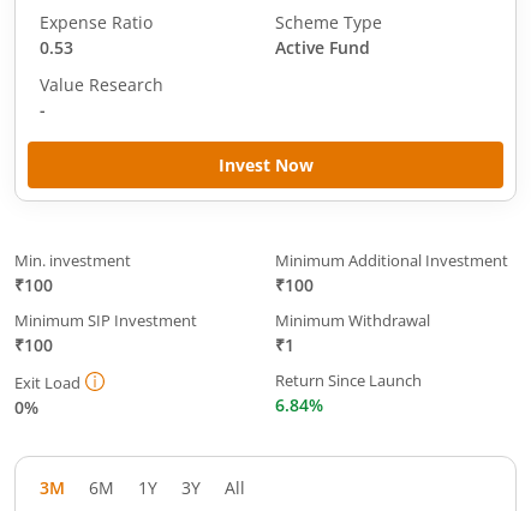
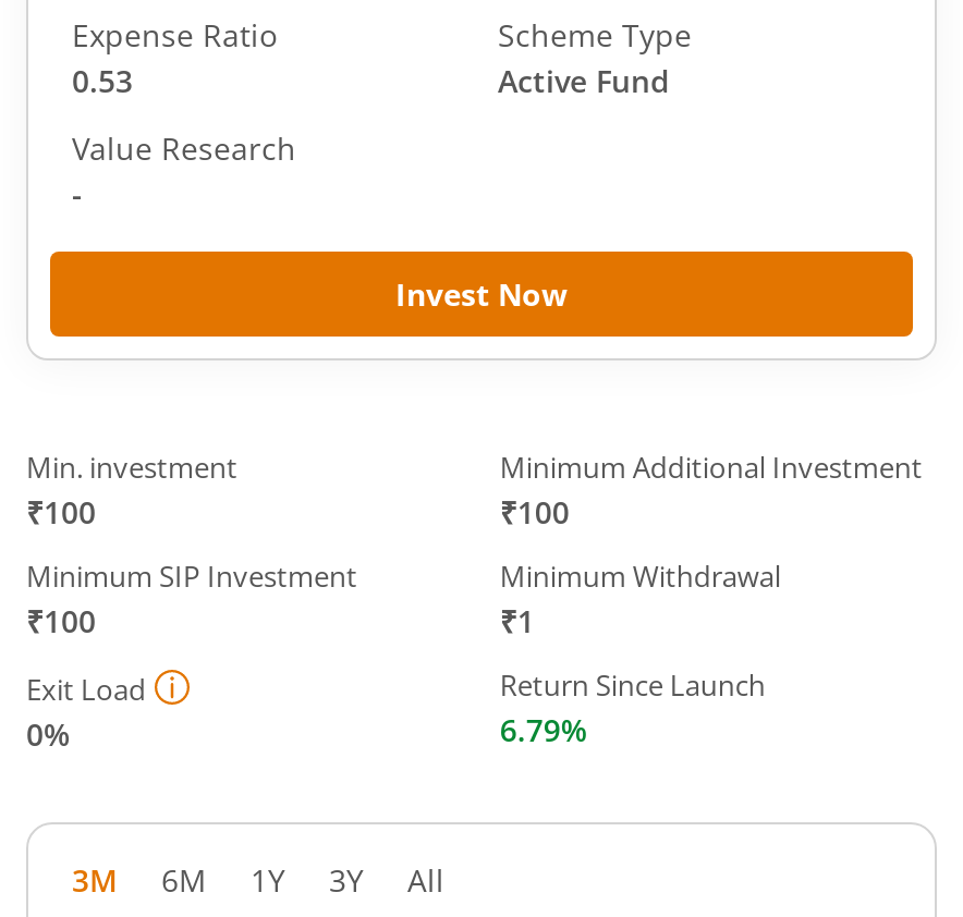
[276,393,324,416] 6.84% -> [500,709,587,750] 6.79%

